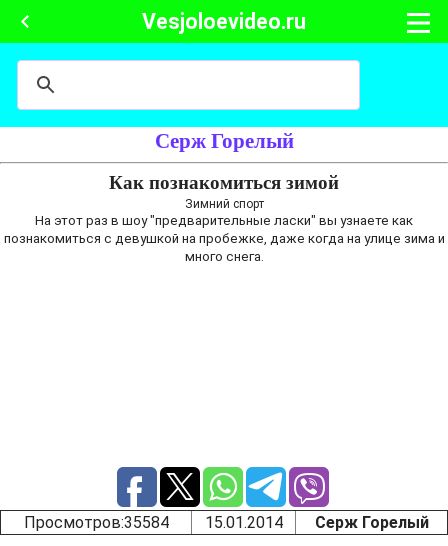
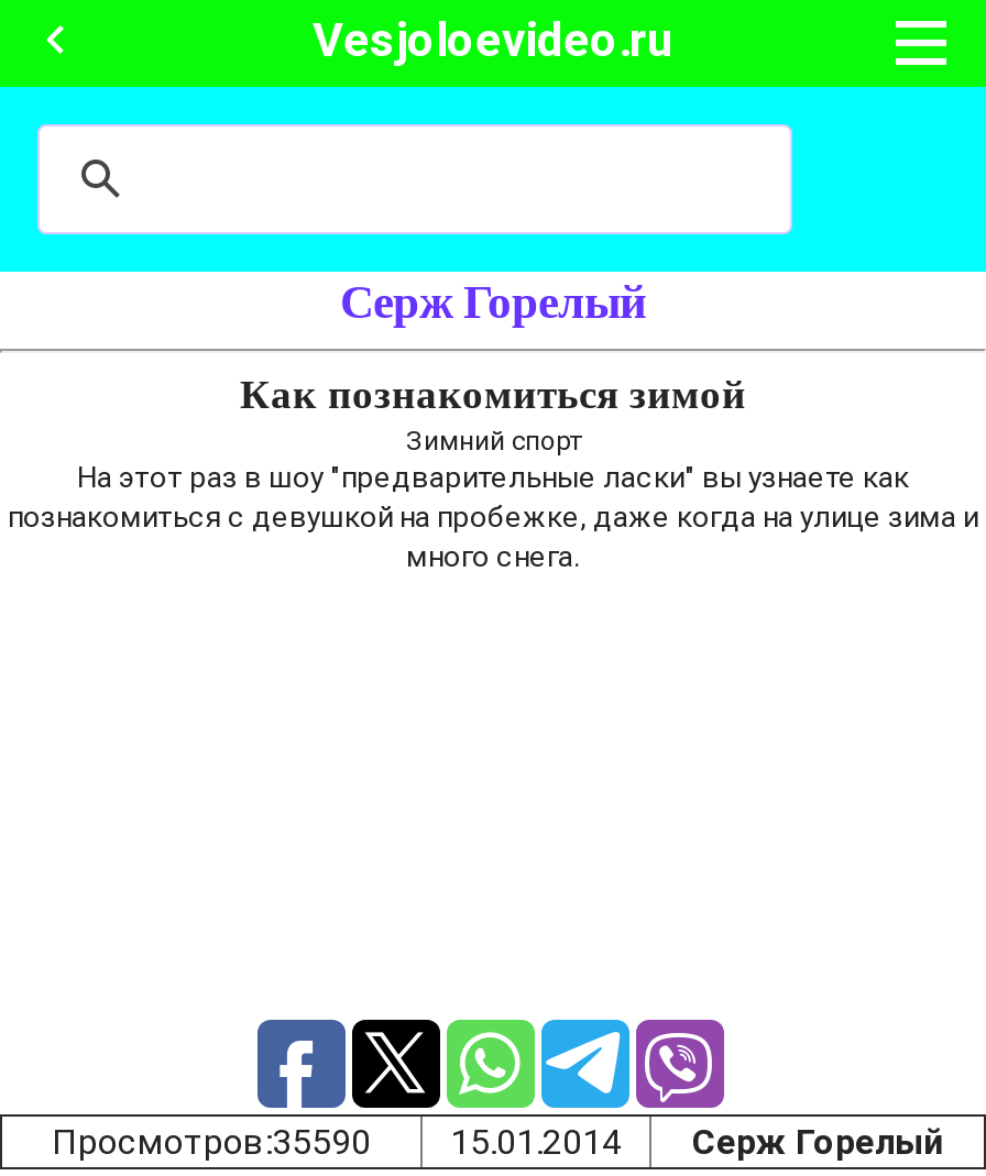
[23,513,428,532] Просмотров:35584 15.01.2014 Серж Горелый -> [52,1121,943,1163] Просмотров:35590 15.01.2014 Серж Горелый

